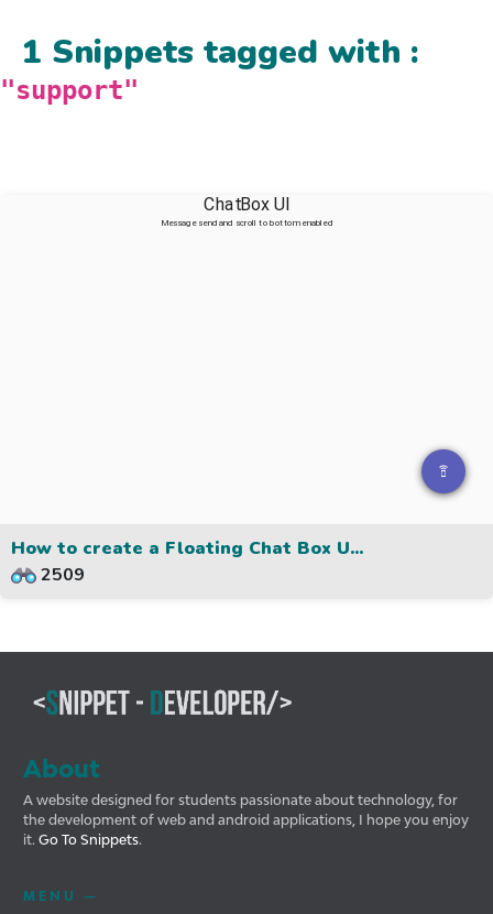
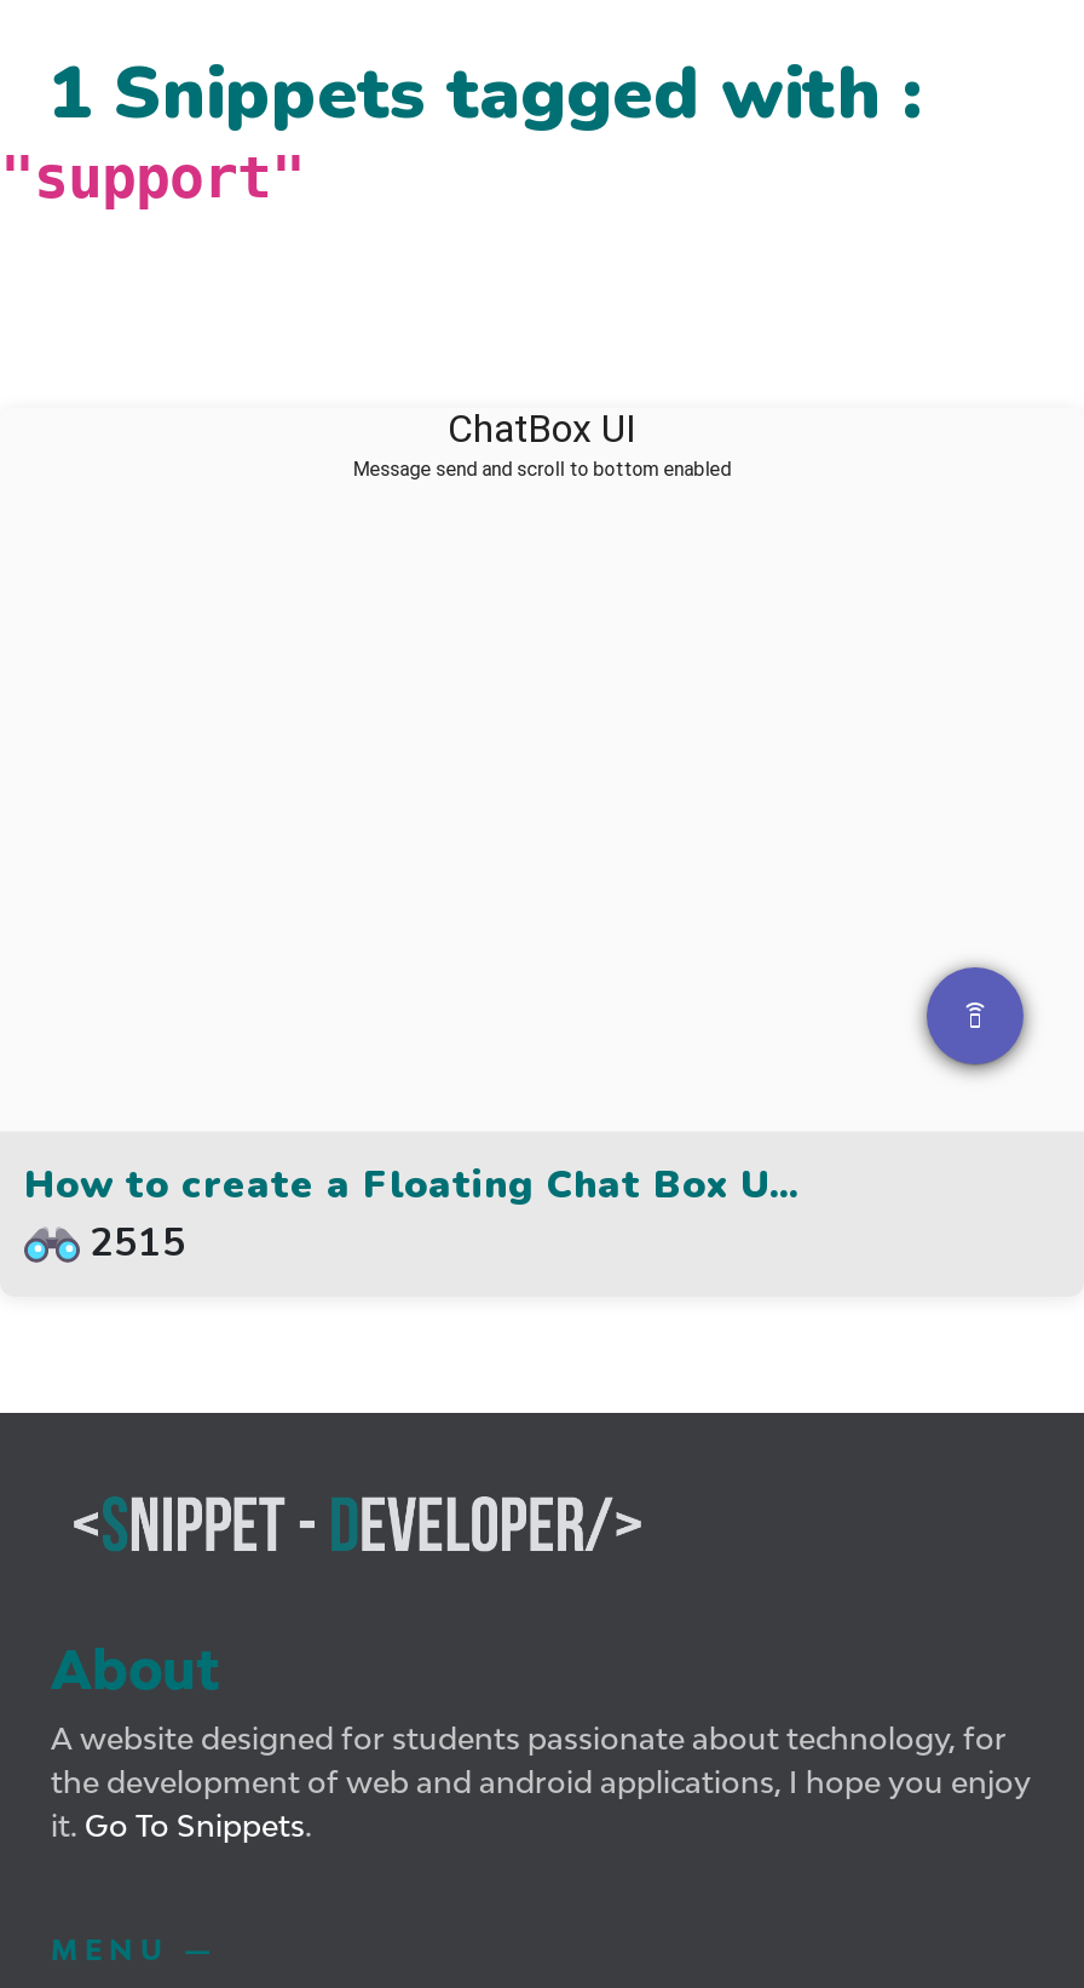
[41,562,85,587] 2509 -> [90,1216,186,1269] 2515

